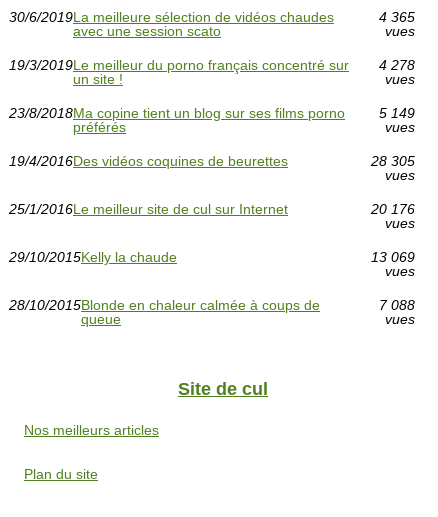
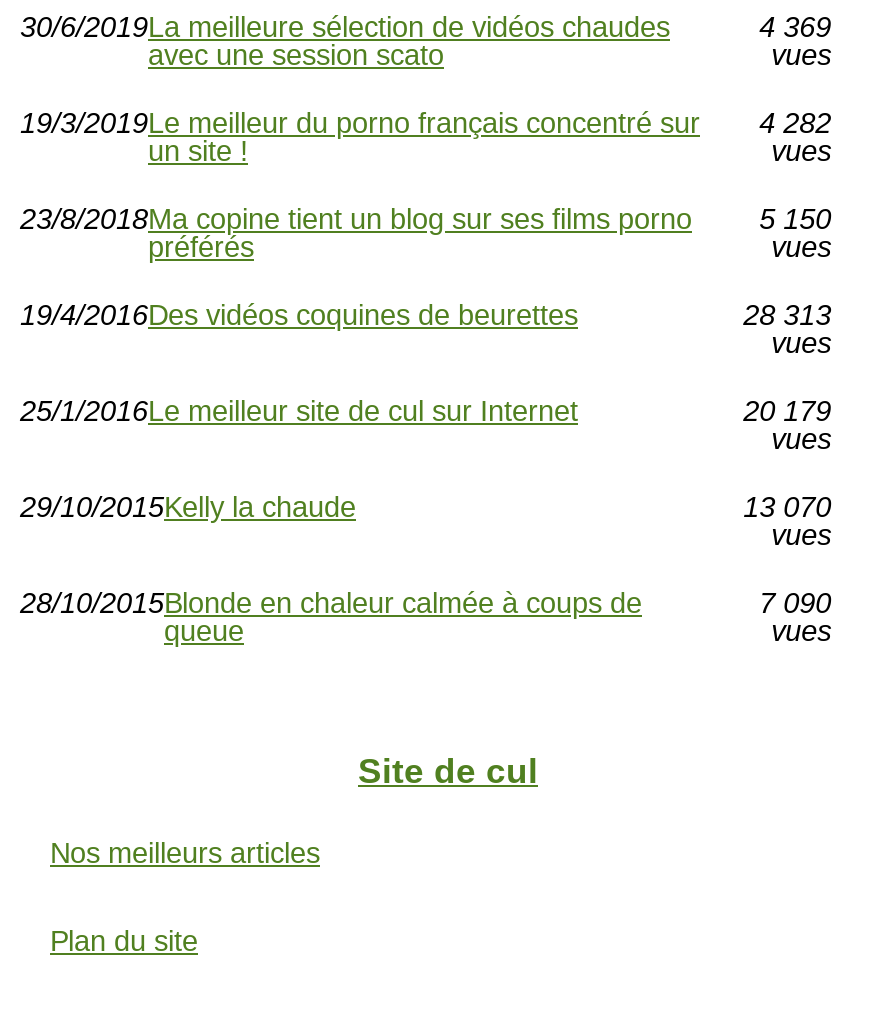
[379,9,415,25] 4 365 -> [759,11,831,43] 4 369
[9,57,415,73] 19/3/2019Le meilleur du porno français concentré sur 4 278 -> [20,107,831,139] 19/3/2019Le meilleur du porno français concentré sur 4 282
[379,105,415,121] 5 149 -> [759,203,831,235] 5 150
[371,153,415,169] 28 305 -> [743,299,831,331] 28 313
[371,201,415,217] 20 176 -> [743,395,831,427] 20 179
[371,249,415,265] 13 069 -> [743,491,831,523] 13 070
[379,297,415,313] 7 088 -> [759,587,831,619] 7 090

